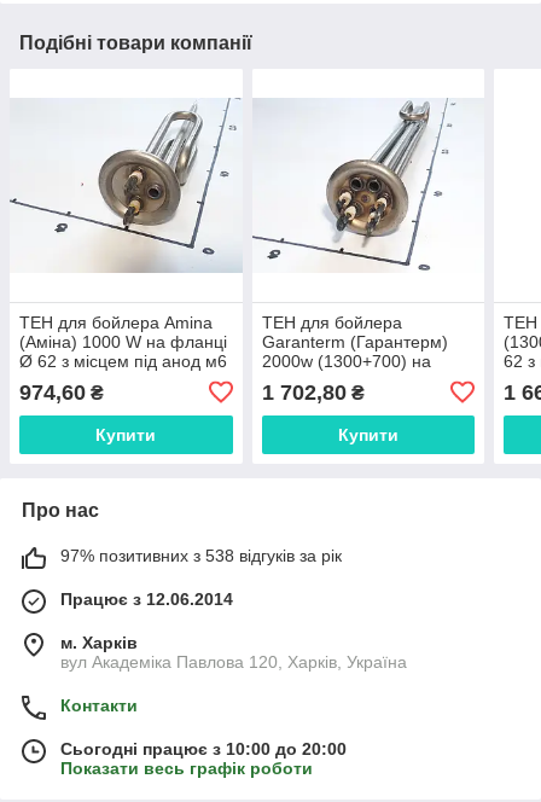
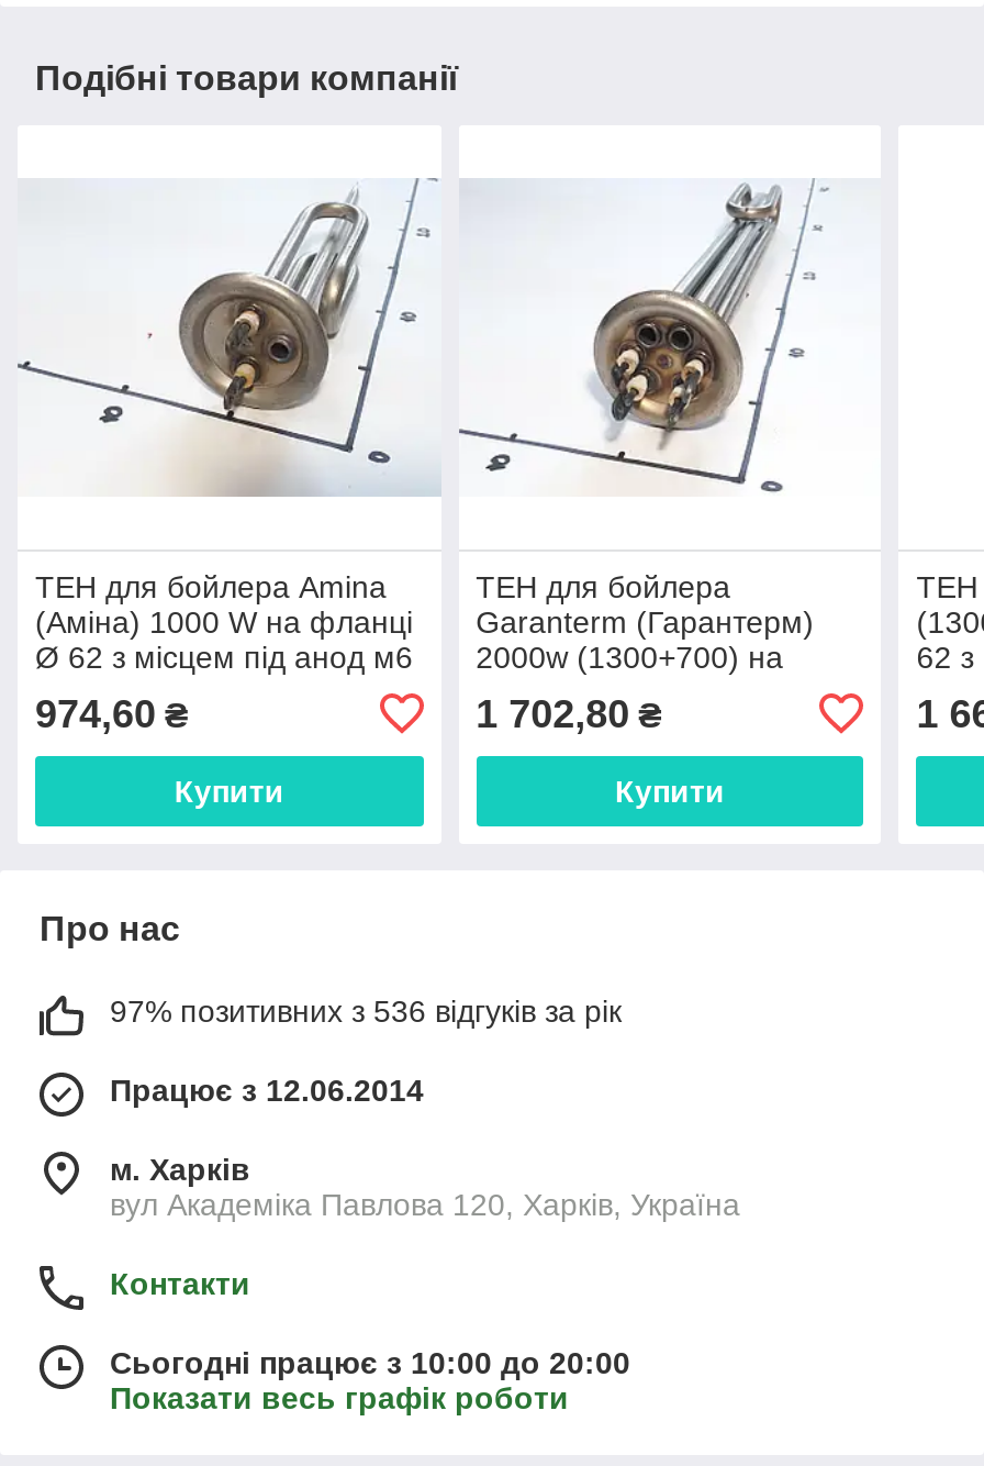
[60,546,342,565] 97% позитивних з 538 відгуків за рік -> [110,993,622,1028] 97% позитивних з 536 відгуків за рік

